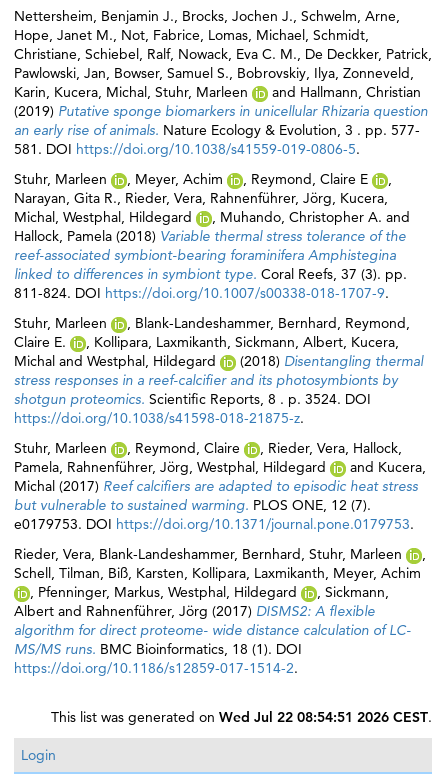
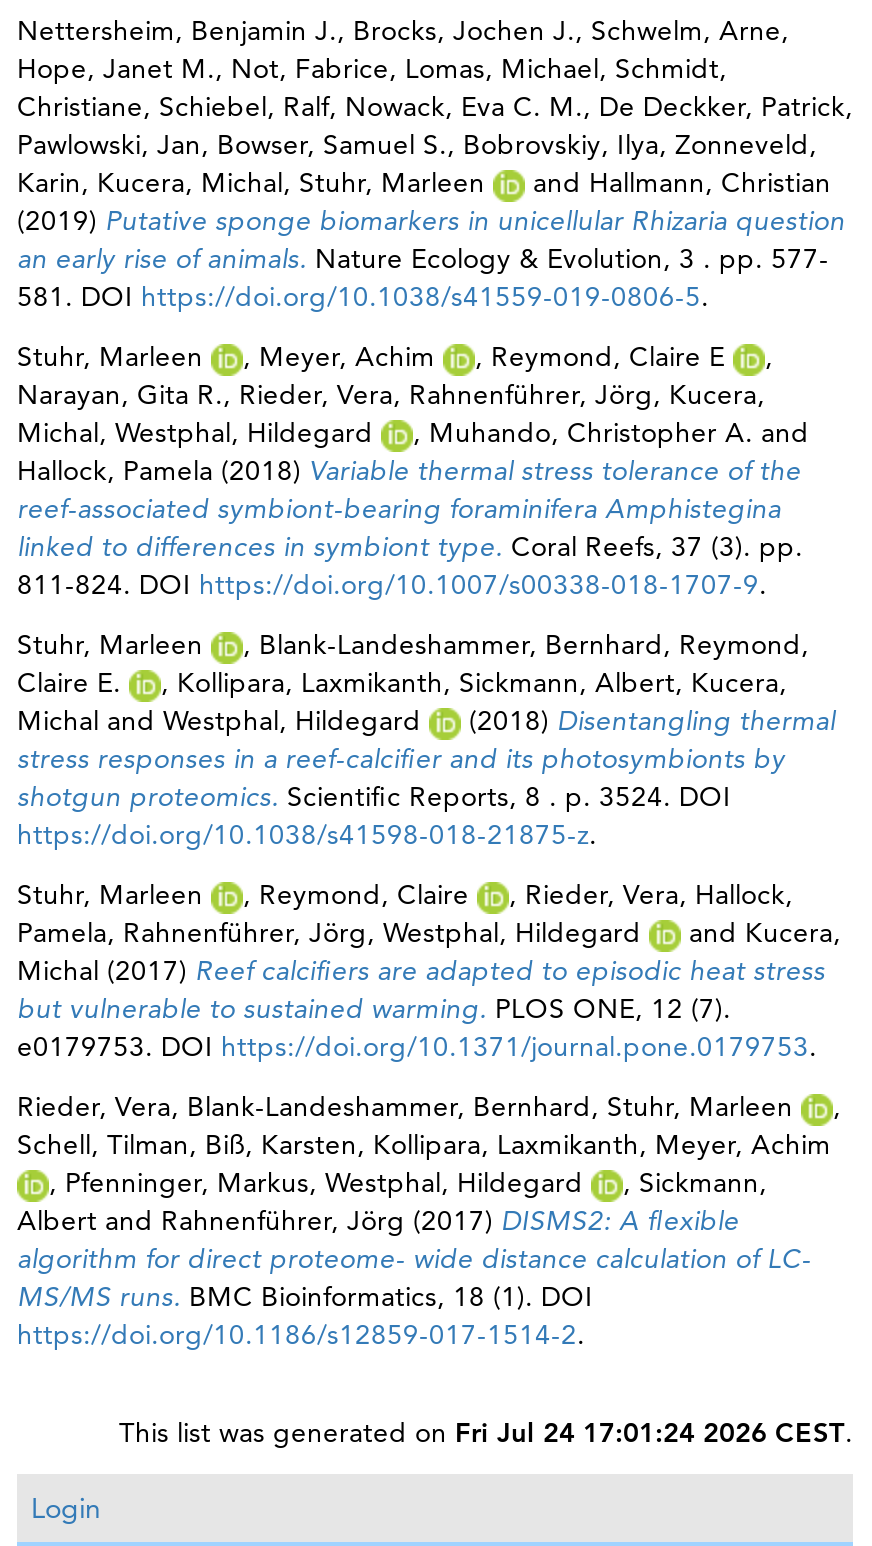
[51,708,432,726] This list was generated on Wed Jul 22 08:54:51 2026 CEST. -> [119,1414,853,1450] This list was generated on Fri Jul 24 17:01:24 2026 CEST.

